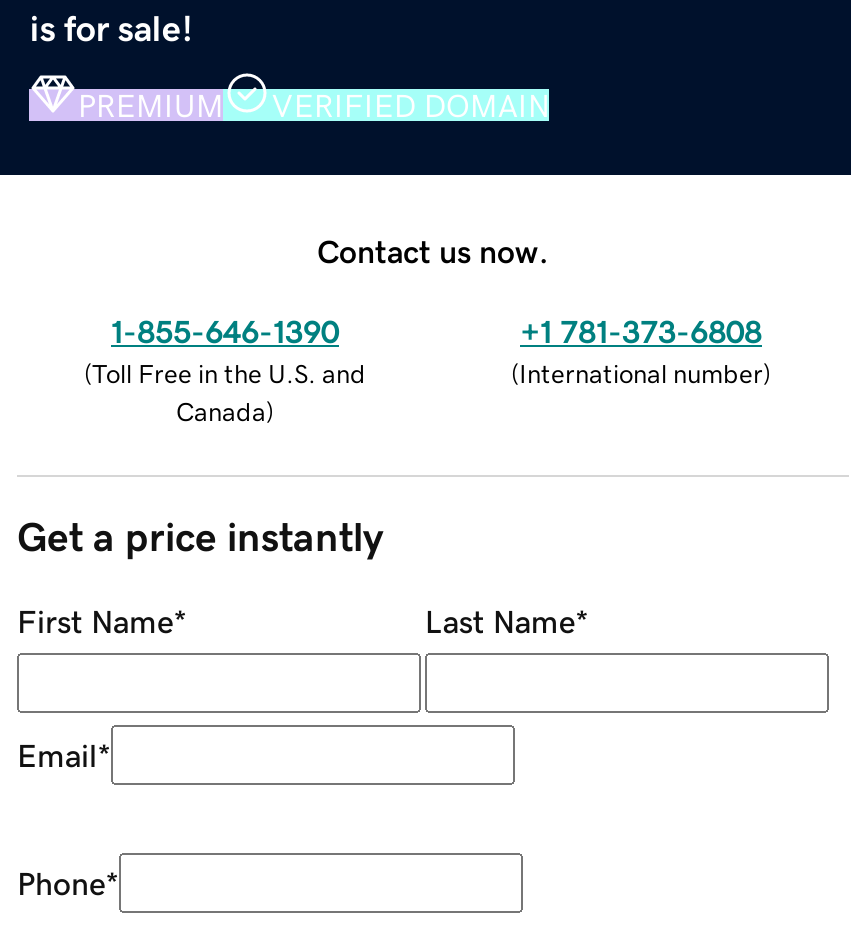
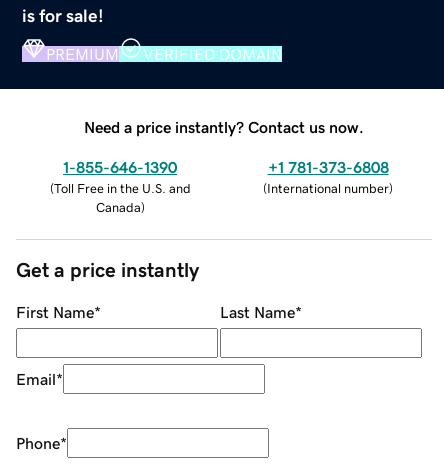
[317,234,549,266] Contact us now. -> [84,119,364,135] Need a price instantly? Contact us now.

